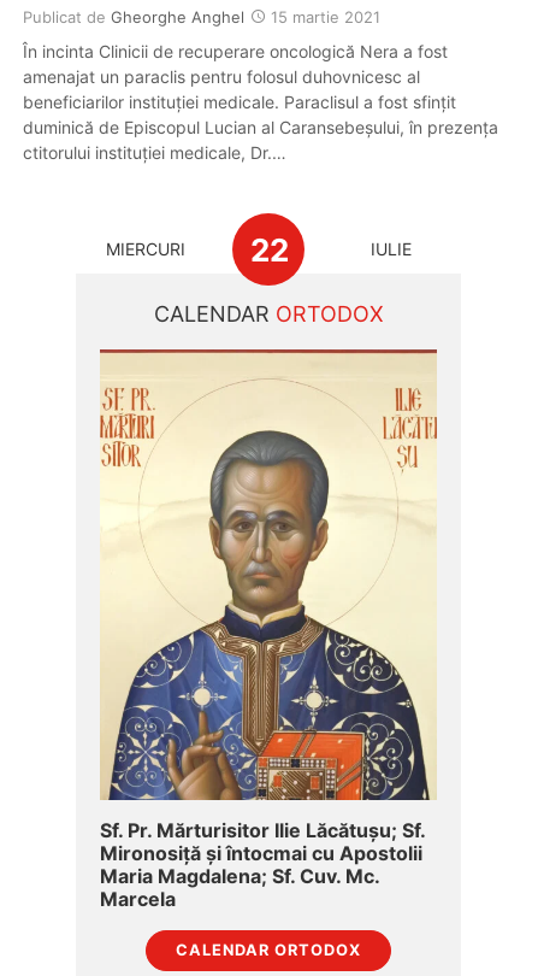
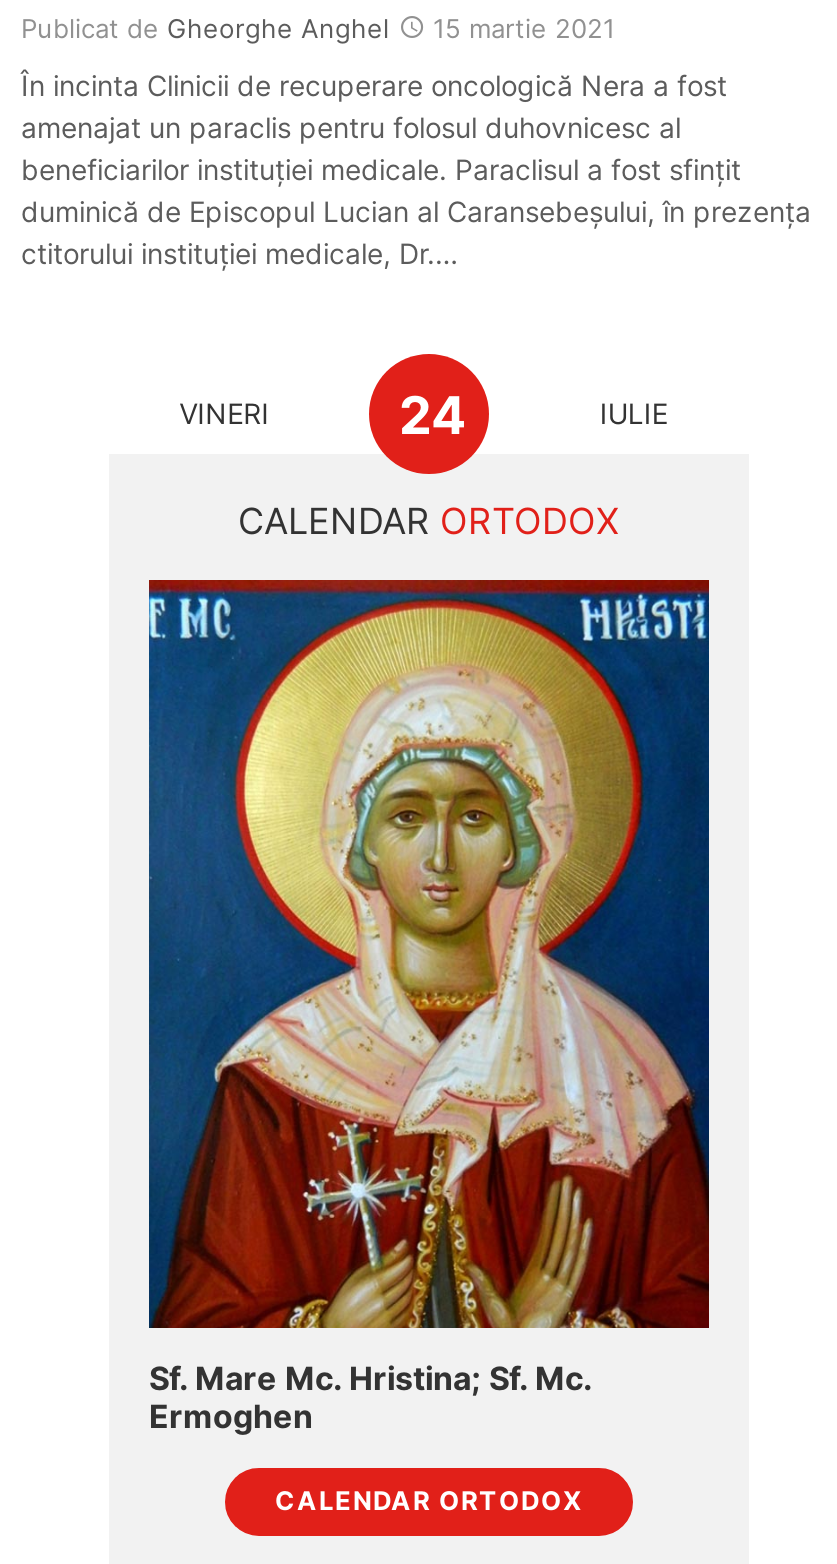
[105,232,289,269] MIERCURI | 22 -> [179,385,467,447] VINERI | 24
[99,349,438,801] [image] -> [147,582,711,1266] [image]
[100,818,425,911] Sf. Pr. Mărturisitor Ilie Lăcătușu; Sf. | Mironosiță şi întocmai cu Apostolii | Maria Magdalena; Sf. Cuv. Mc. | Marcela -> [149,1358,591,1436] Sf. Mare Mc. Hristina; Sf. Mc. | Ermoghen

